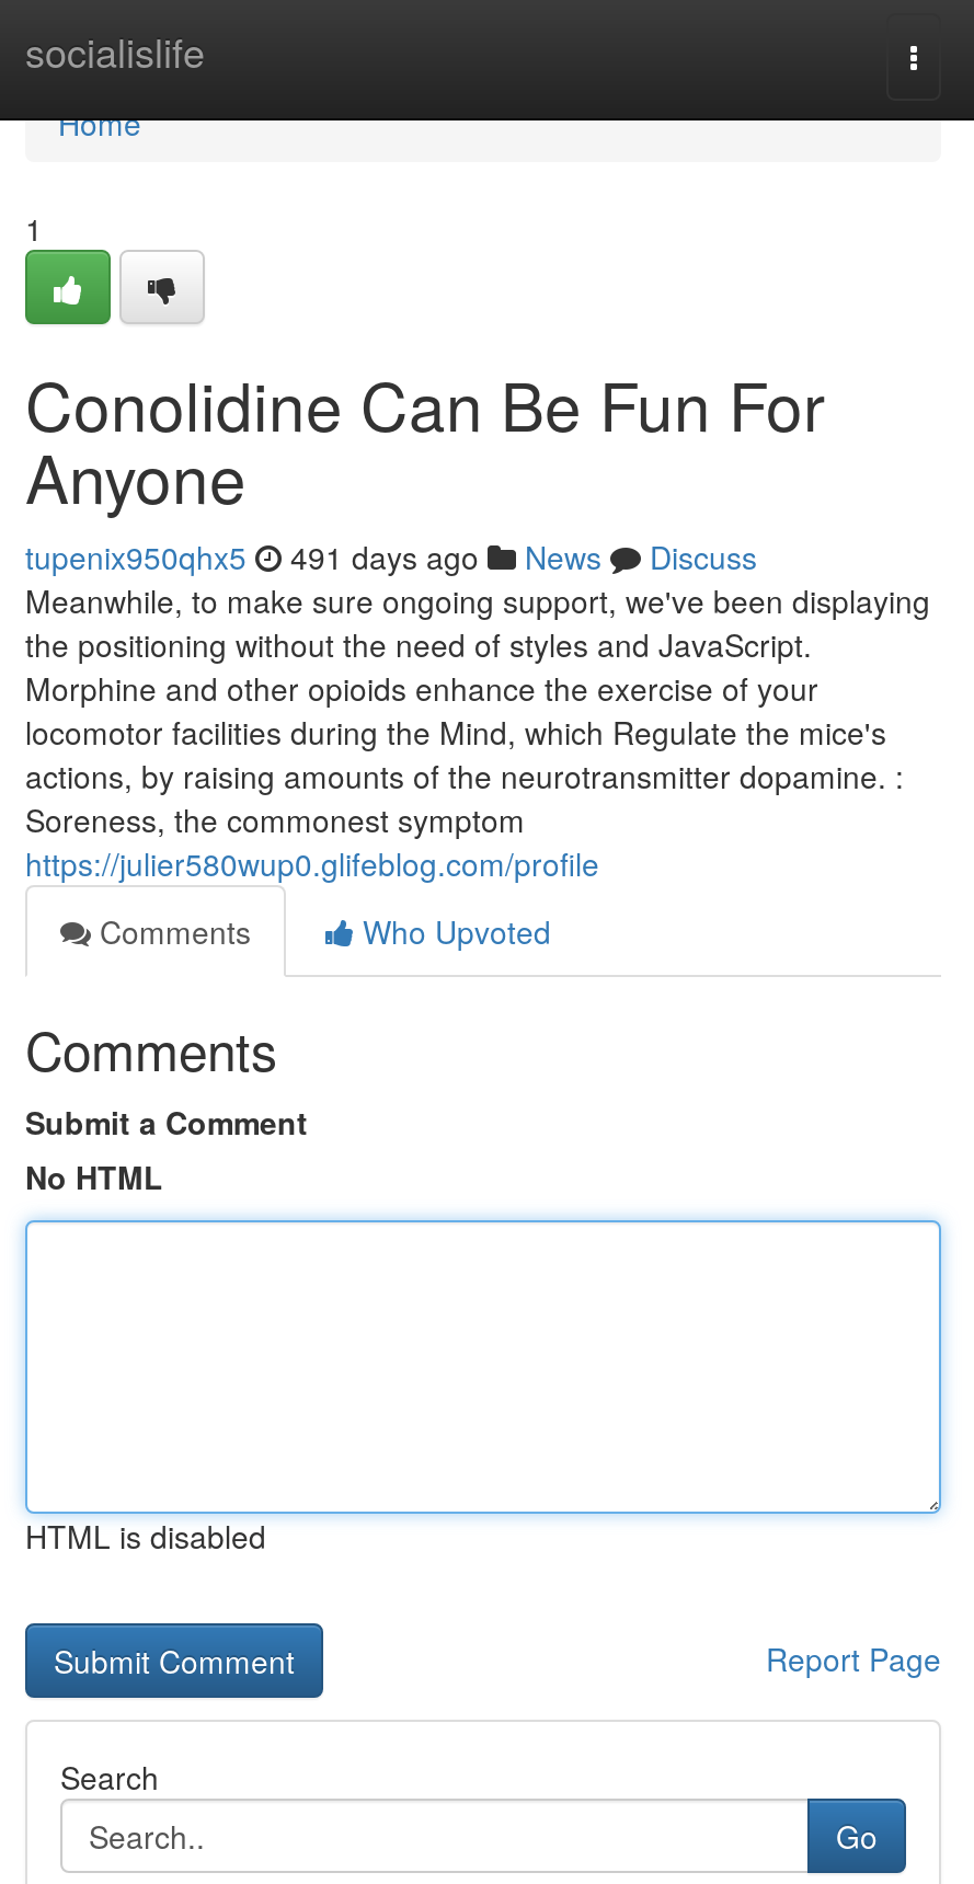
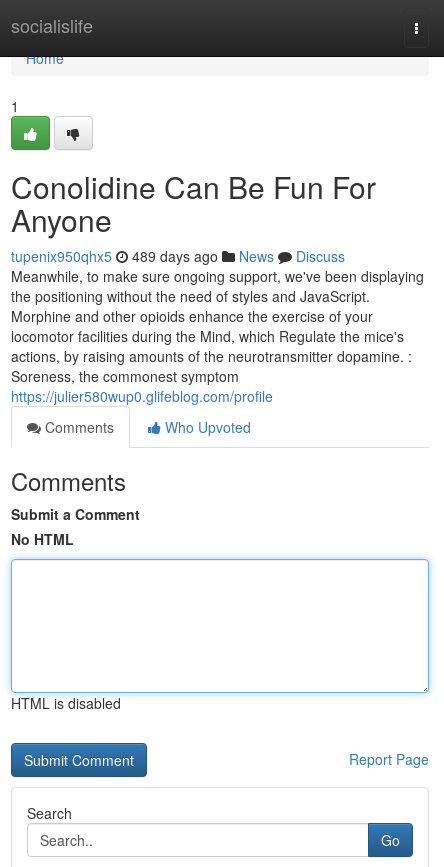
[25,535,757,578] tupenix950qhx5 491 days ago News Discuss -> [11,246,345,266] tupenix950qhx5 489 days ago News Discuss

